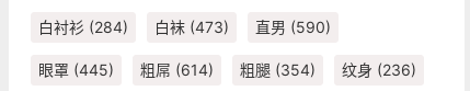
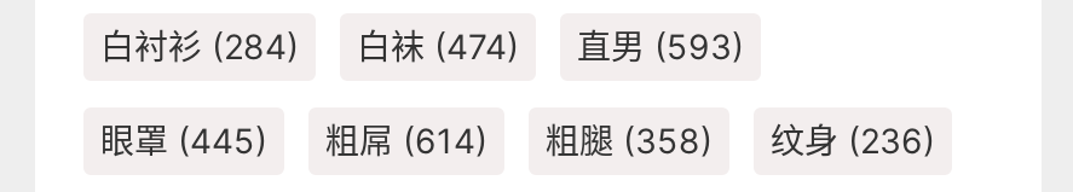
[154,17,229,36] 白袜(473) -> [357,25,519,66] 白袜(474)
[255,17,331,36] 直男(590) -> [577,25,744,66] 直男(593)
[38,60,416,79] 眼罩(445) 粗屌(614) 粗腿(354) 纹身(236) -> [100,119,935,160] 眼罩(445) 粗屌(614) 粗腿(358) 纹身(236)

